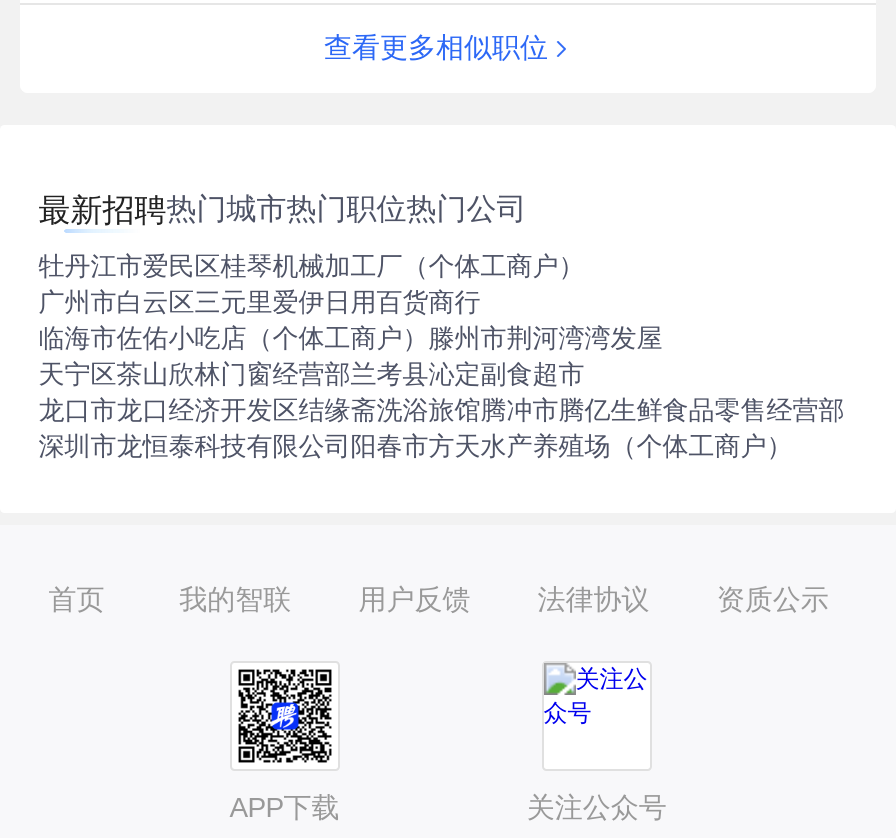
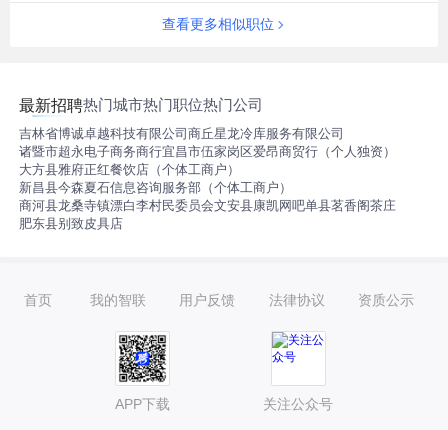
[38,252,844,462] 牡丹江市爱民区桂琴机械加工厂（个体工商户） | 广州市白云区三元里爱伊日用百货商行 | 临海市佐佑小吃店（个体工商户）滕州市荆河湾湾发屋 | 天宁区茶山欣林门窗经营部兰考县沁定副食超市 | 龙口市龙口经济开发区结缘斋洗浴旅馆腾冲市腾亿生鲜食品零售经营部 | 深圳市龙恒泰科技有限公司阳春市方天水产养殖场（个体工商户） -> [19,126,396,231] 吉林省博诚卓越科技有限公司商丘星龙冷库服务有限公司 | 诸暨市超永电子商务商行宜昌市伍家岗区爱昂商贸行（个人独资） | 大方县雅府正红餐饮店（个体工商户） | 新昌县今森夏石信息咨询服务部（个体工商户） | 商河县龙桑寺镇漂白李村民委员会文安县康凯网吧单县茗香阁茶庄 | 肥东县别致皮具店

